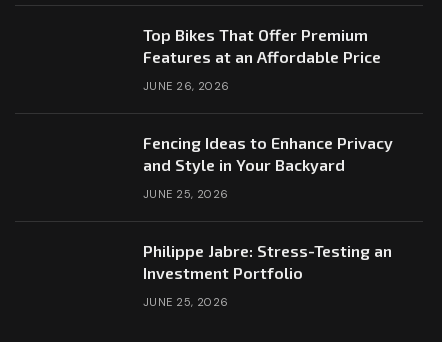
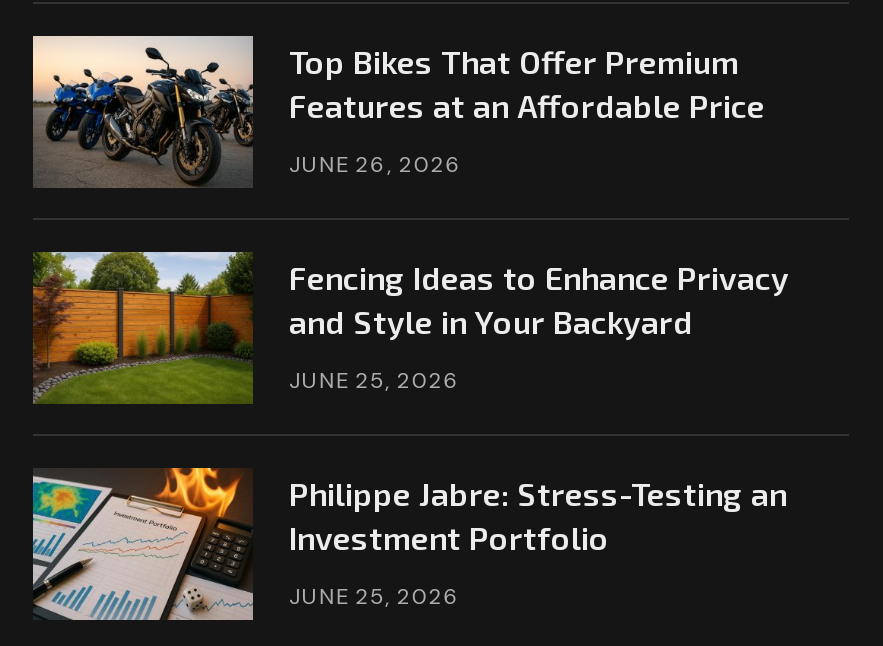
none -> [31,33,255,189] [image]
none -> [31,249,253,405] [image]
none -> [31,465,255,623] [image]

